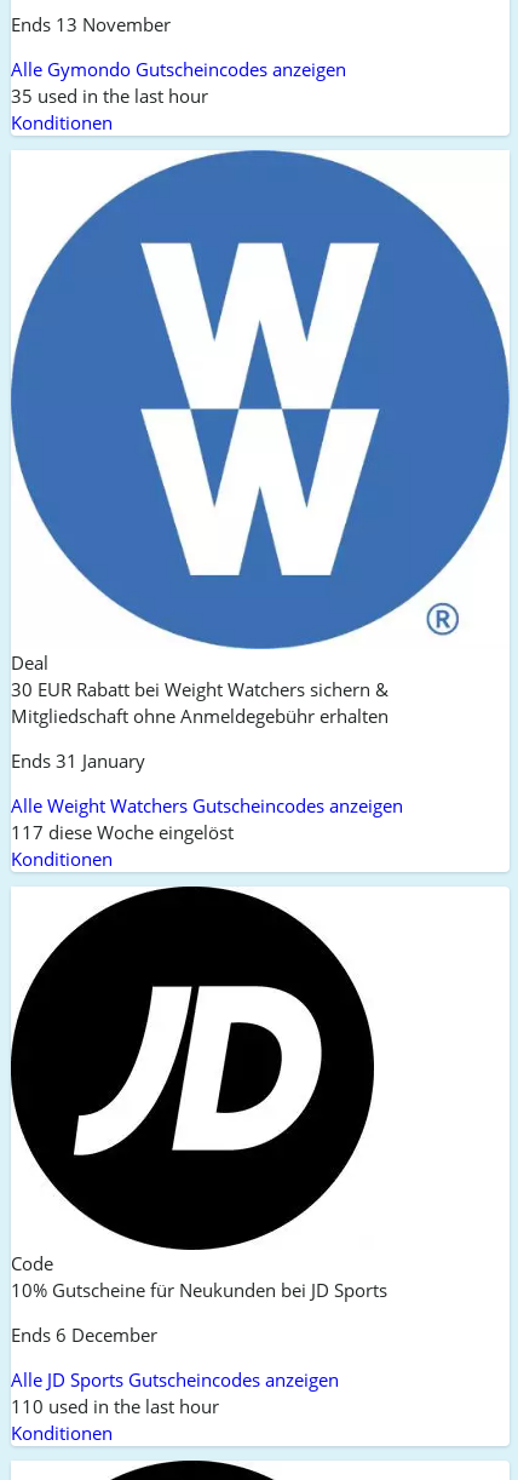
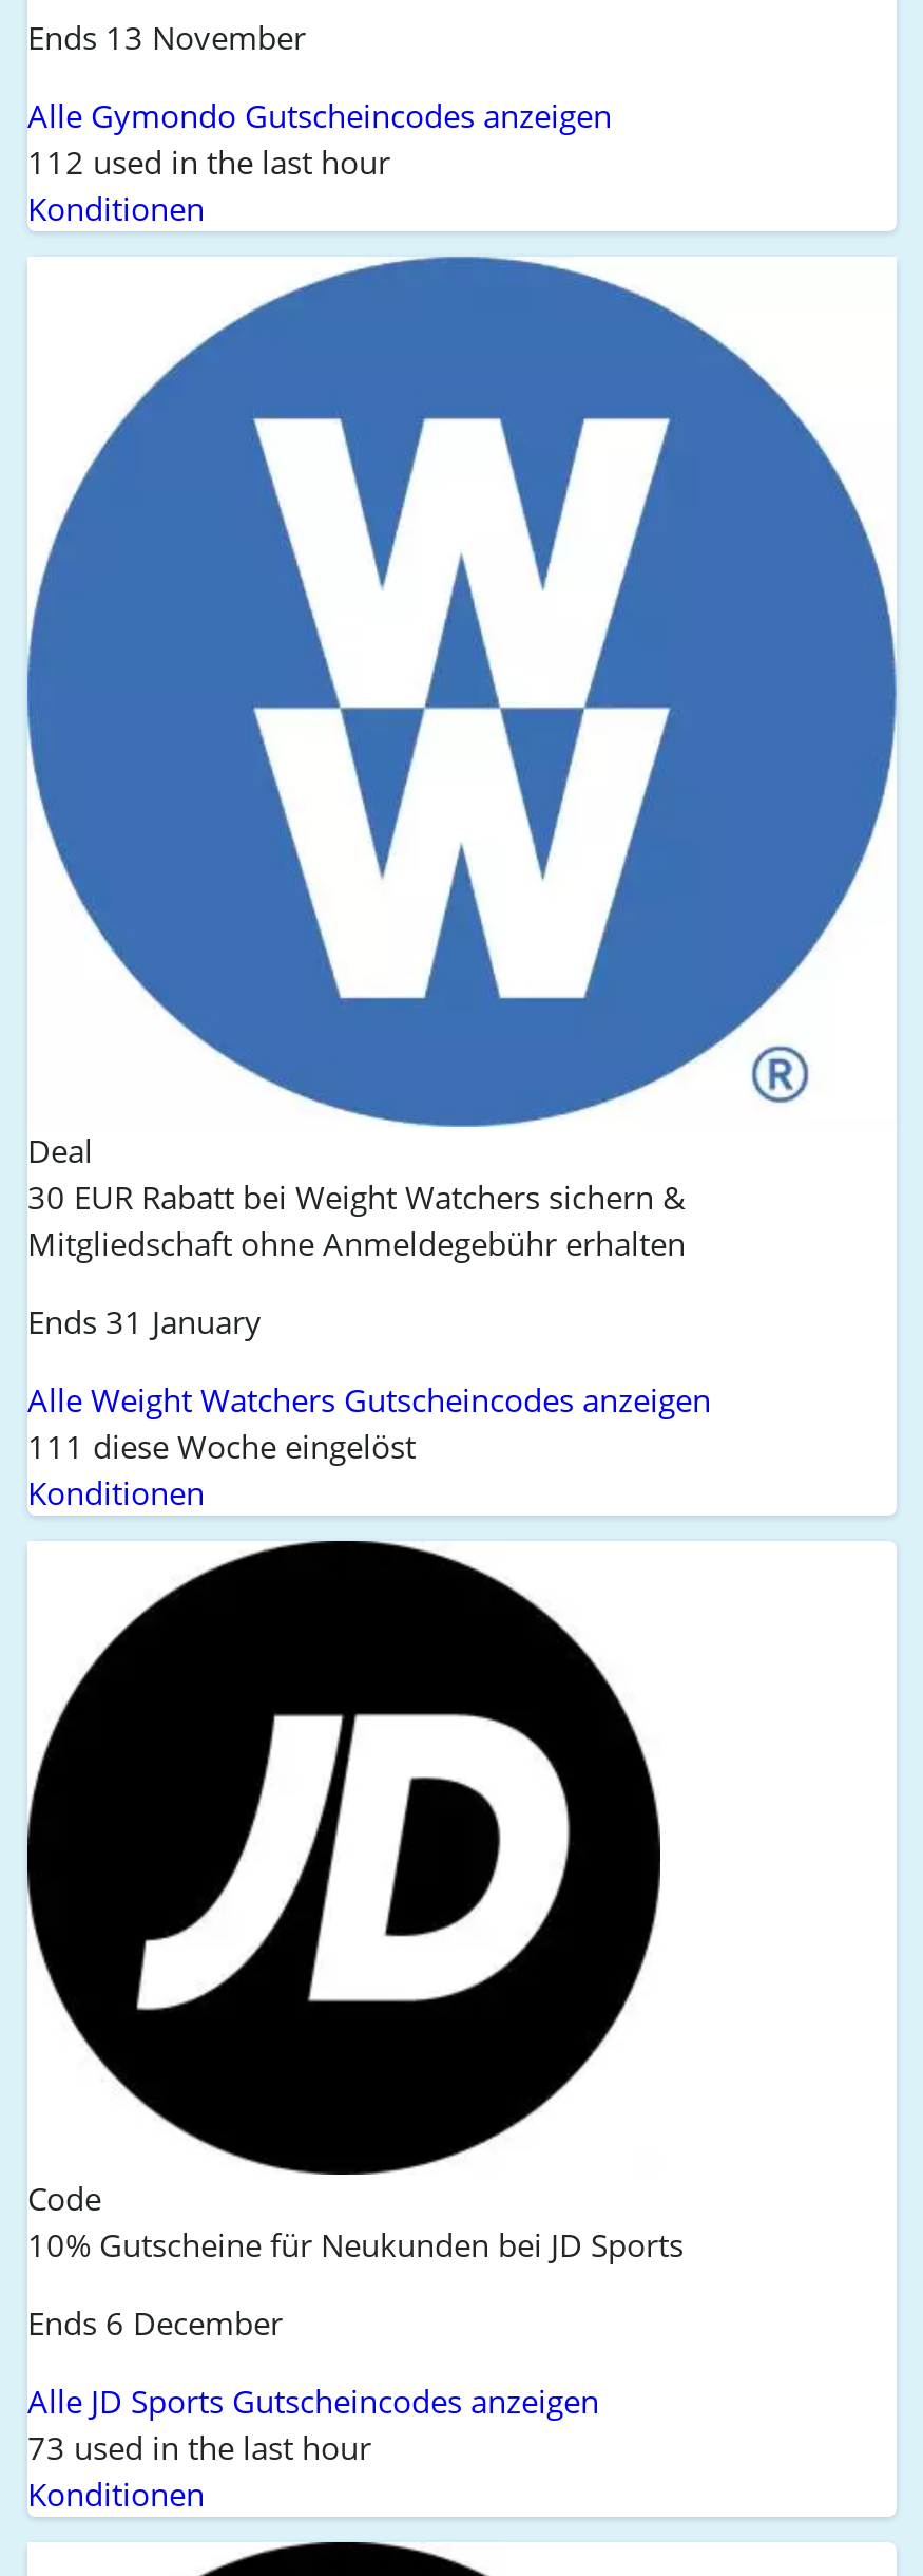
[11,84,208,108] 35 used in the last hour -> [27,140,390,183] 112 used in the last hour
[11,820,234,844] 117 diese Woche eingelöst -> [27,1425,416,1467] 111 diese Woche eingelöst
[11,1394,219,1418] 110 used in the last hour -> [27,2426,371,2468] 73 used in the last hour

